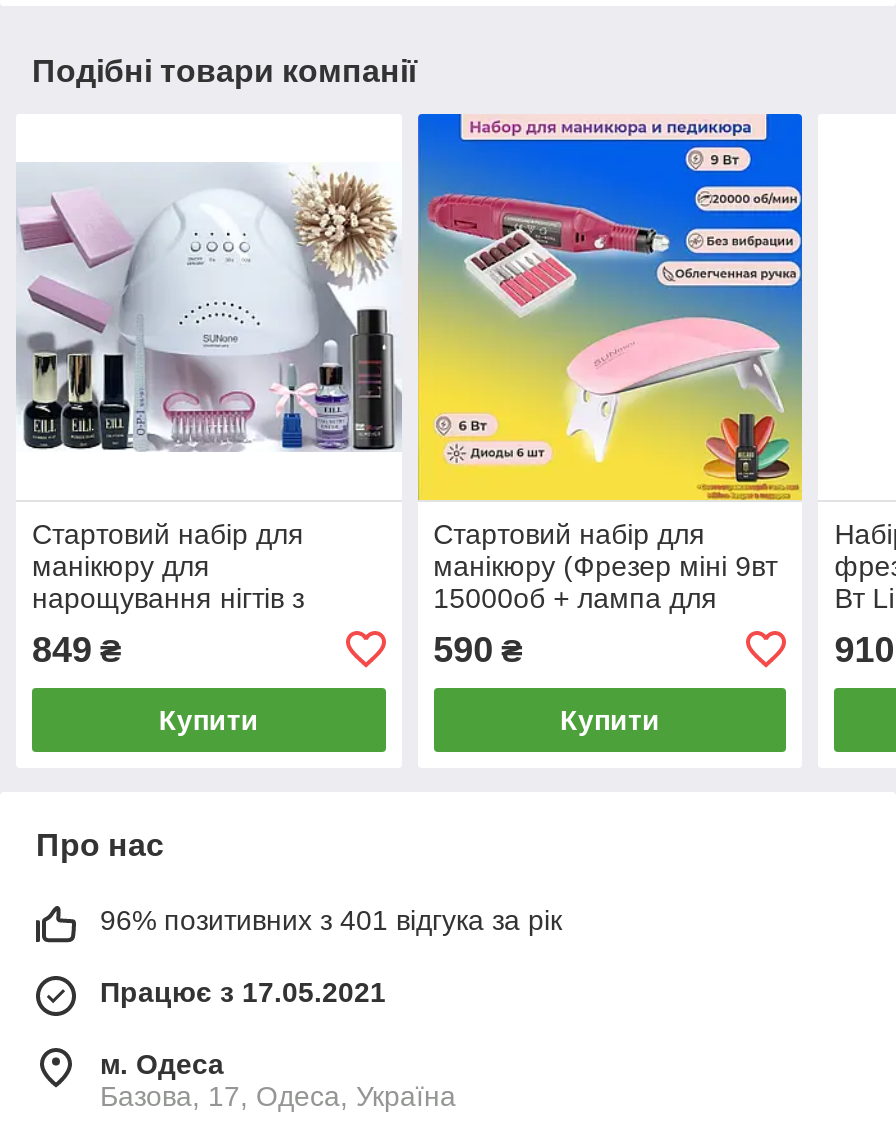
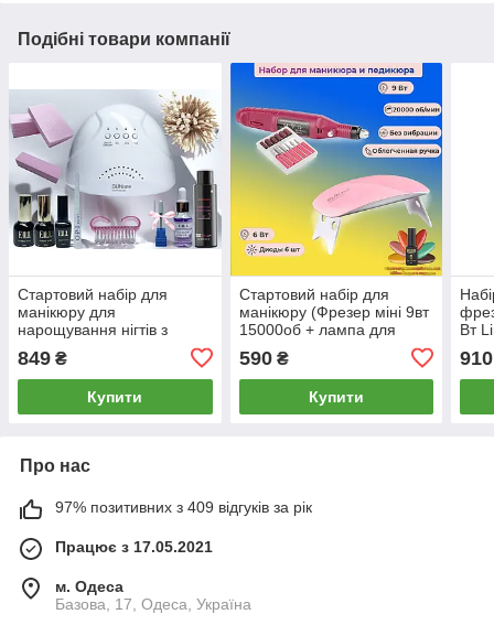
[100,903,562,935] 96% позитивних з 401 відгука за рік -> [55,498,312,515] 97% позитивних з 409 відгуків за рік

